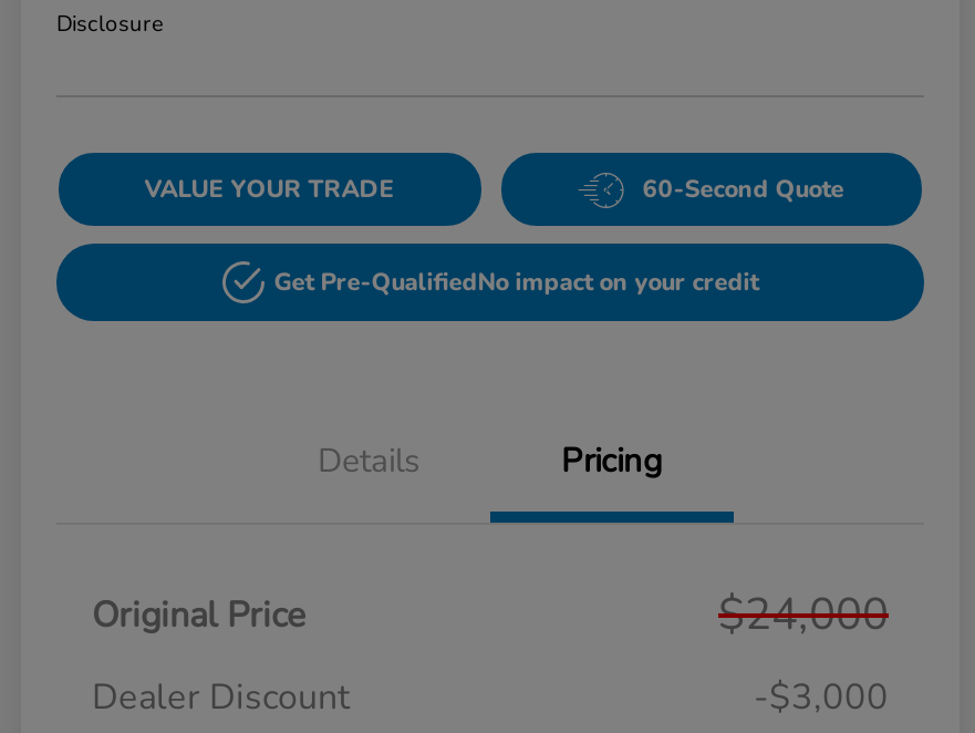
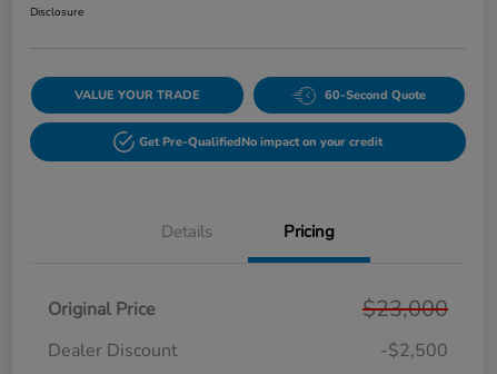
[718,585,889,645] $24,000 -> [362,294,448,324] $23,000
[754,674,889,722] -$3,000 -> [380,339,448,363] -$2,500

